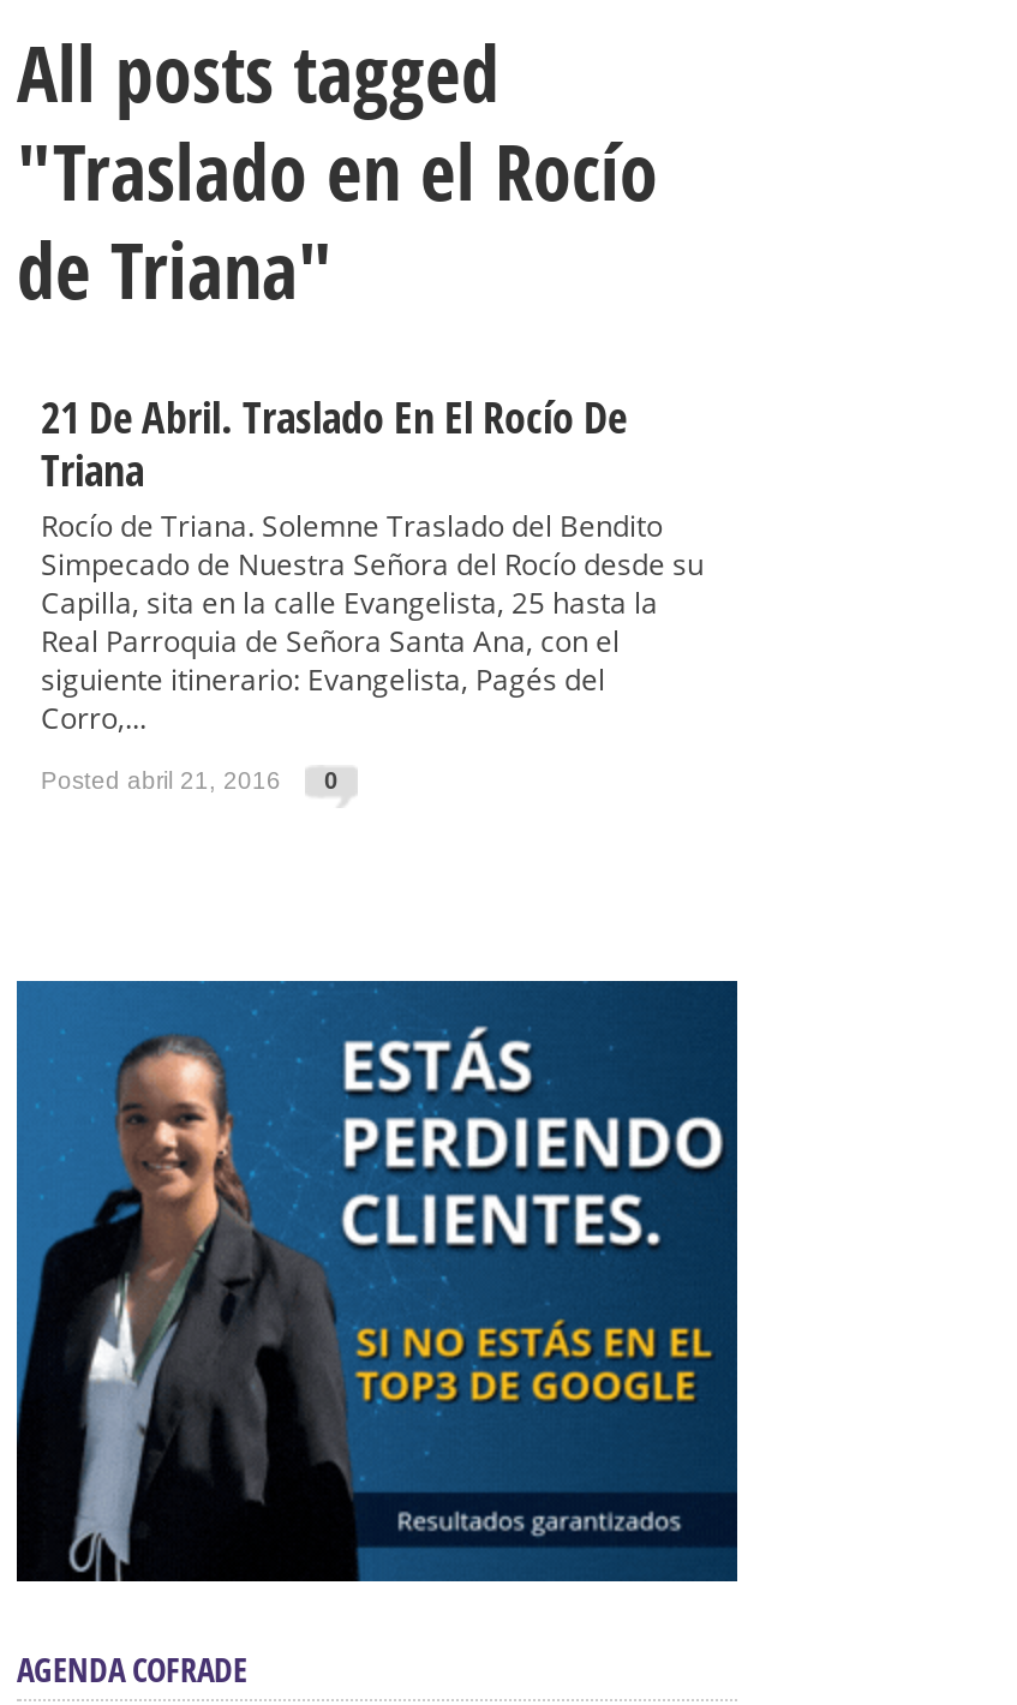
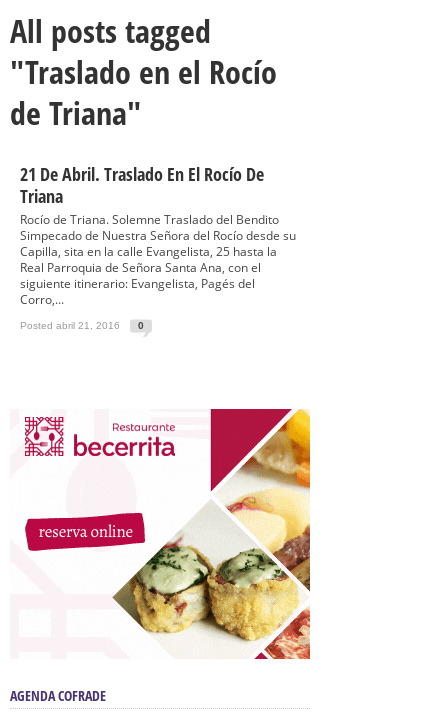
[14,979,740,1584] [image] -> [10,408,311,660] [image]

